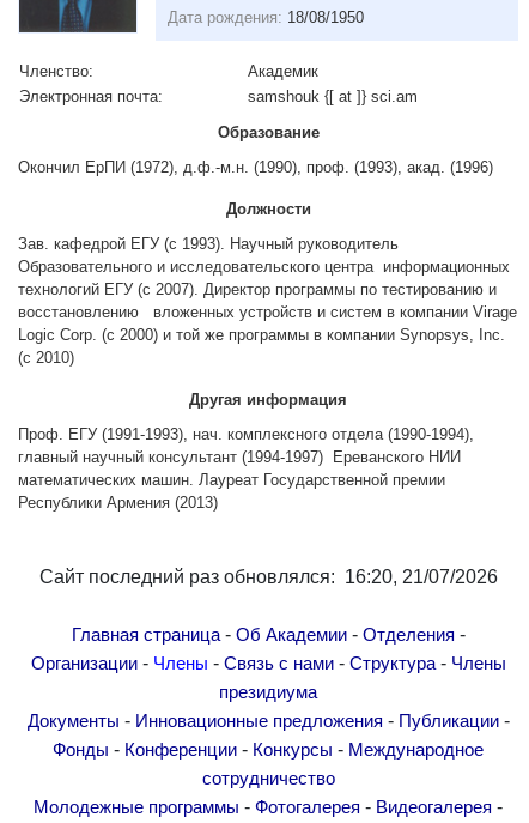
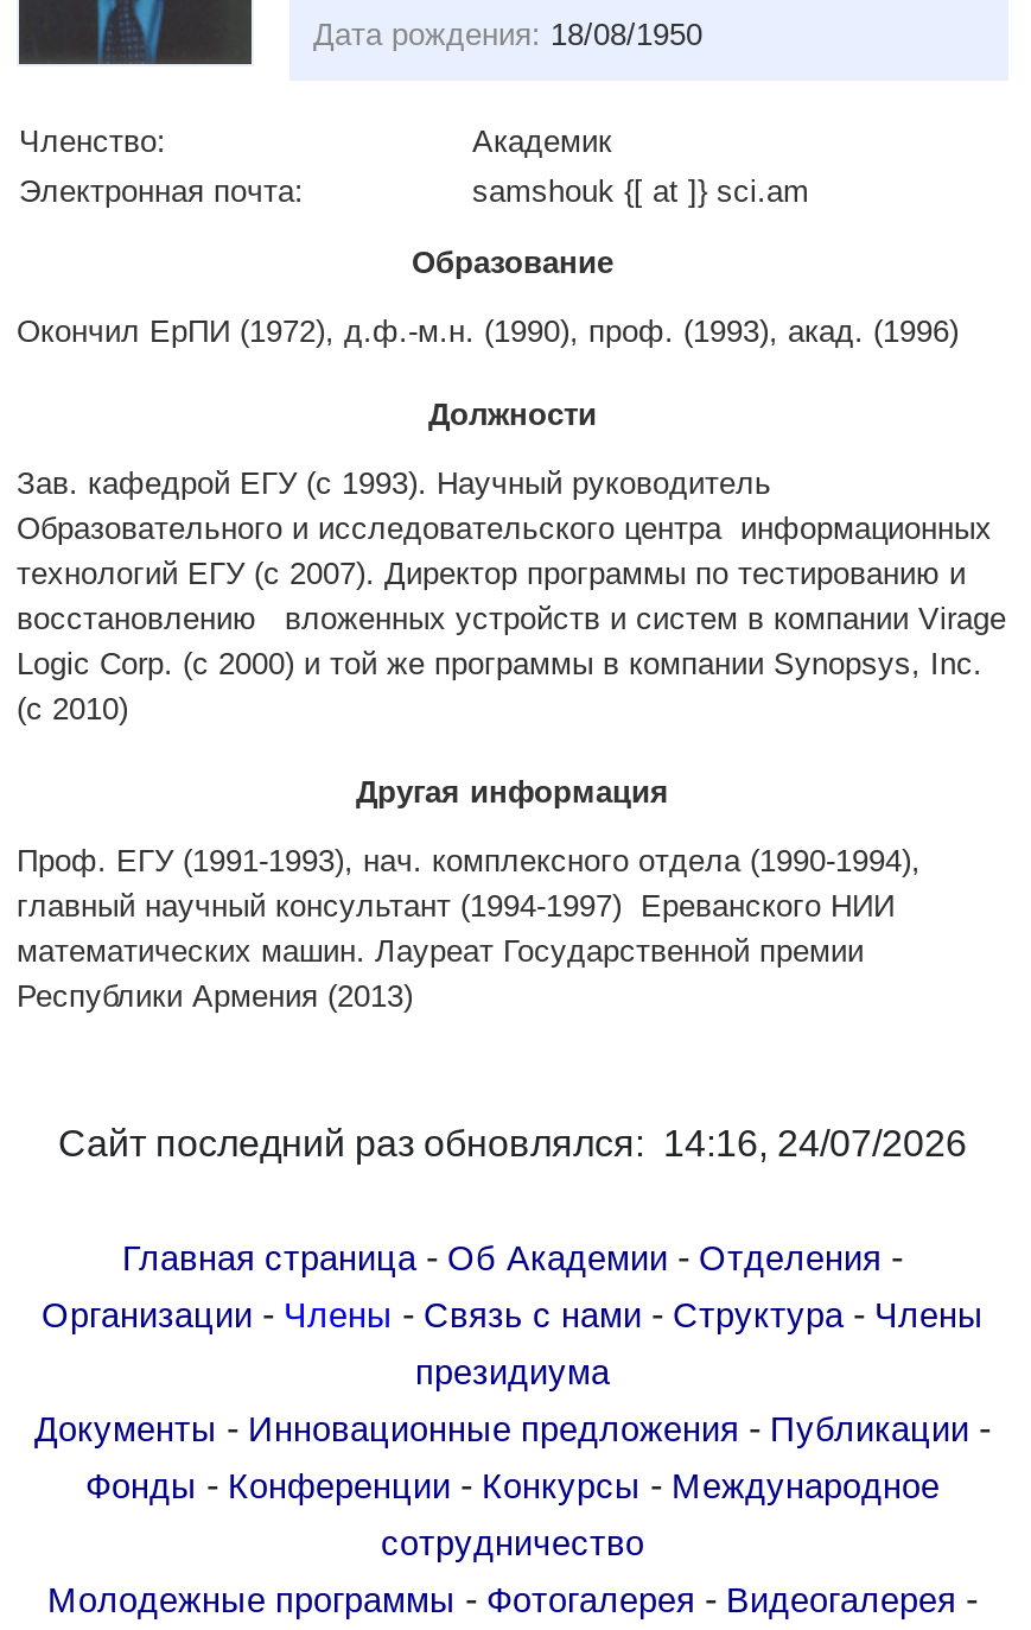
[39,567,497,587] Сайт последний раз обновлялся: 16:20, 21/07/2026 -> [58,1123,967,1163] Сайт последний раз обновлялся: 14:16, 24/07/2026

